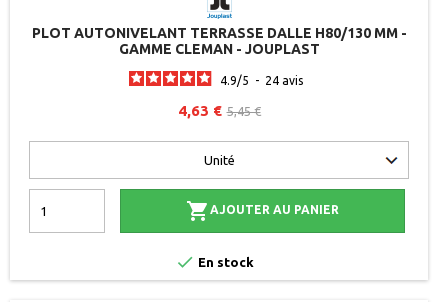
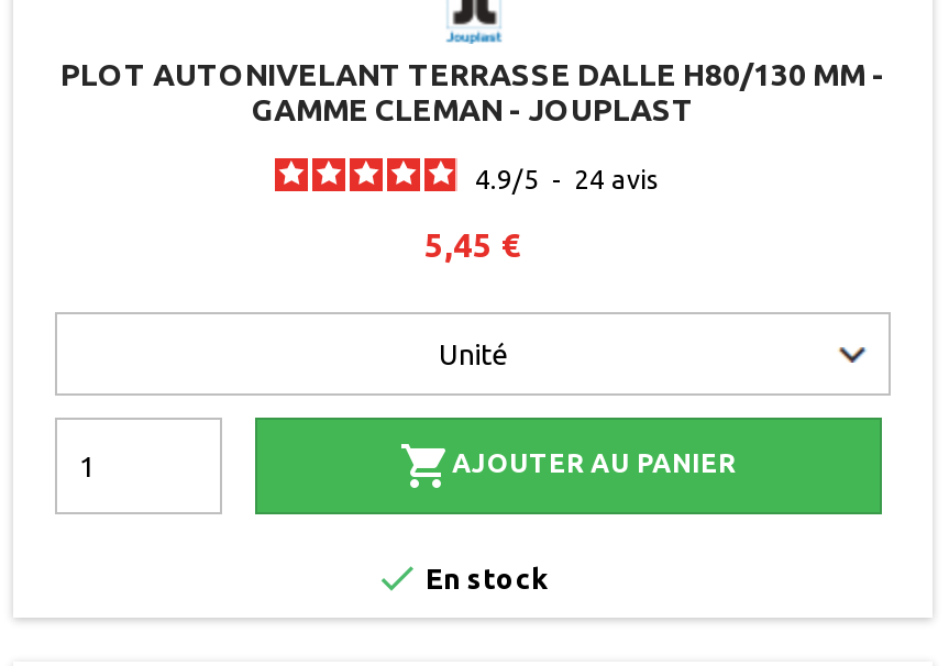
[177,102,260,119] 4,63 € 5,45 € -> [424,226,521,263] 5,45 €

